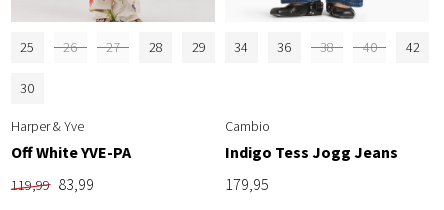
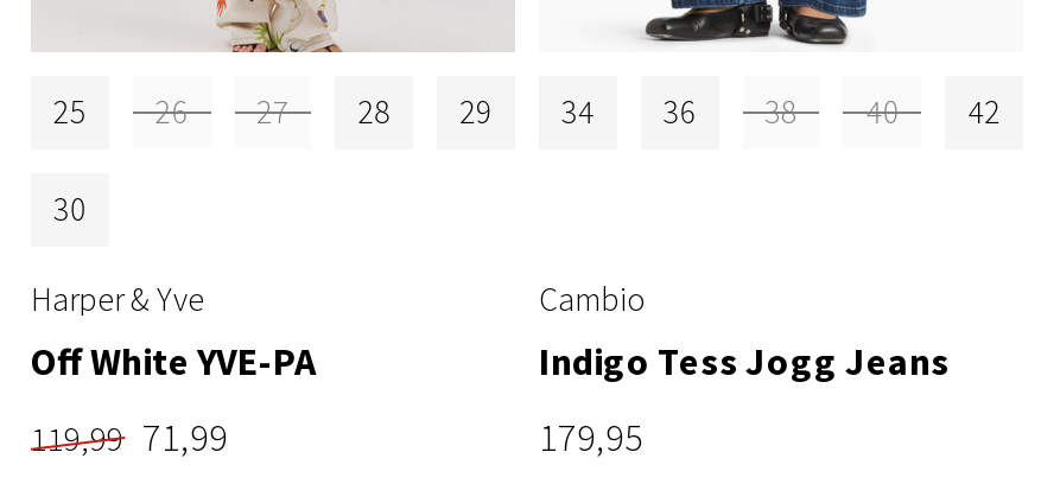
[11,174,94,194] 119,99 83,99 -> [31,412,228,459] 119,99 71,99

